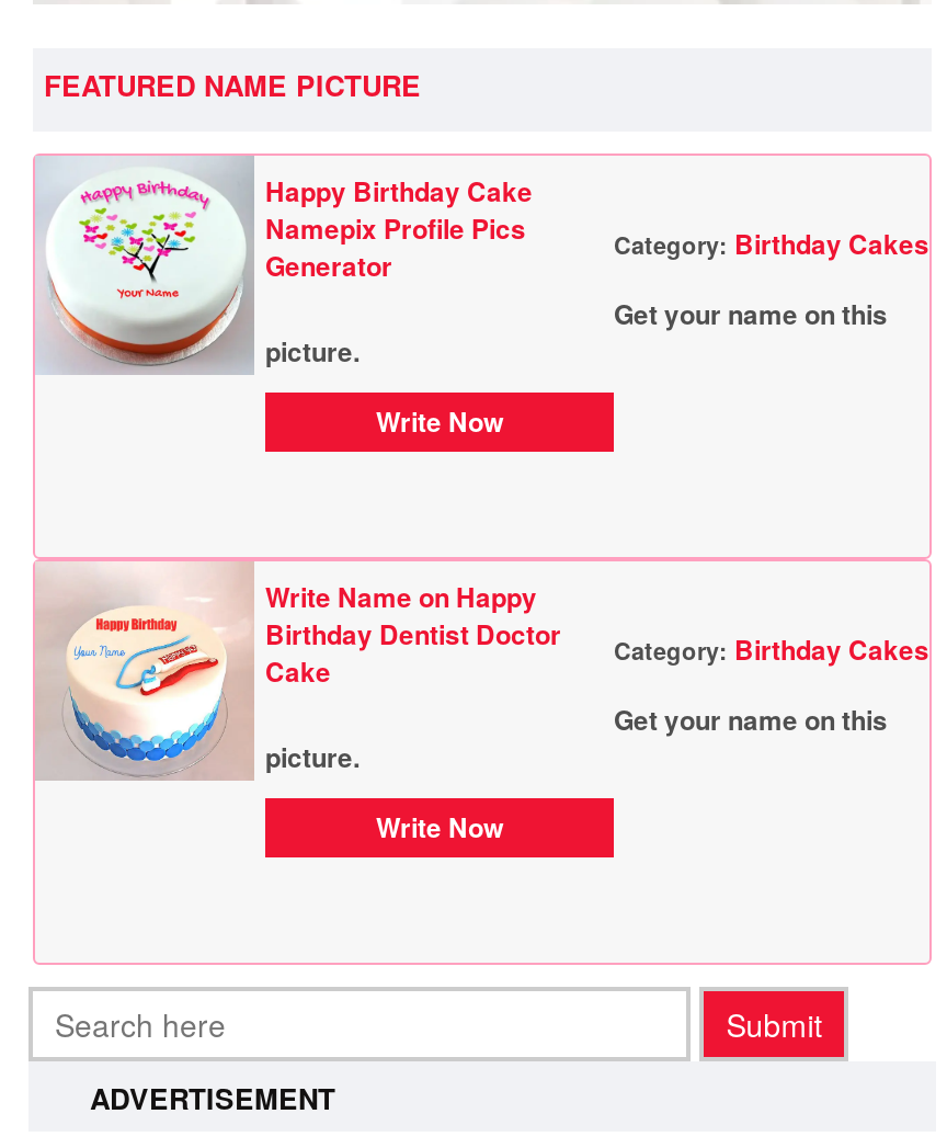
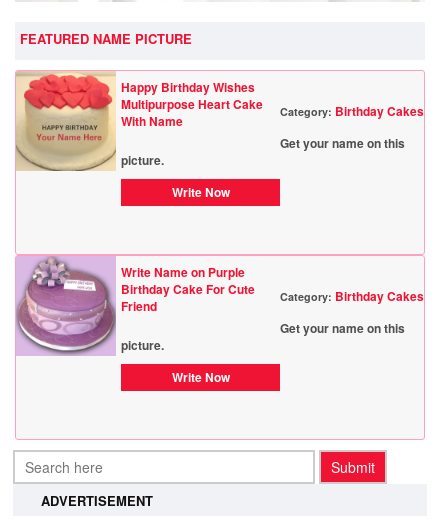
[35,158,533,375] [image] | Happy Birthday Cake | Namepix Profile Pics | Generator -> [16,71,263,171] [image] | Happy Birthday Wishes | Multipurpose Heart Cake | With Name
[35,561,561,781] [image] | Write Name on Happy | Birthday Dentist Doctor | Cake -> [16,256,255,355] [image] | Write Name on Purple | Birthday Cake For Cute | Friend

